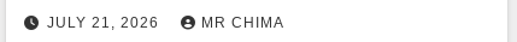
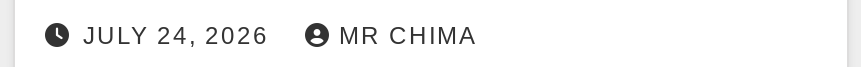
[47,14,164,31] JULY 21, 2026 -> [83,21,277,49] JULY 24, 2026

